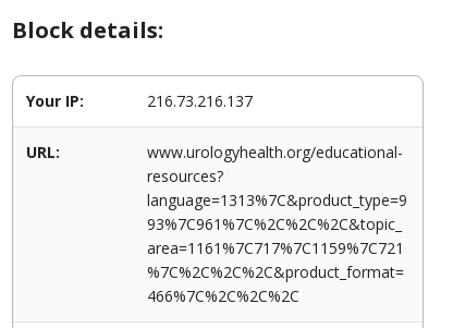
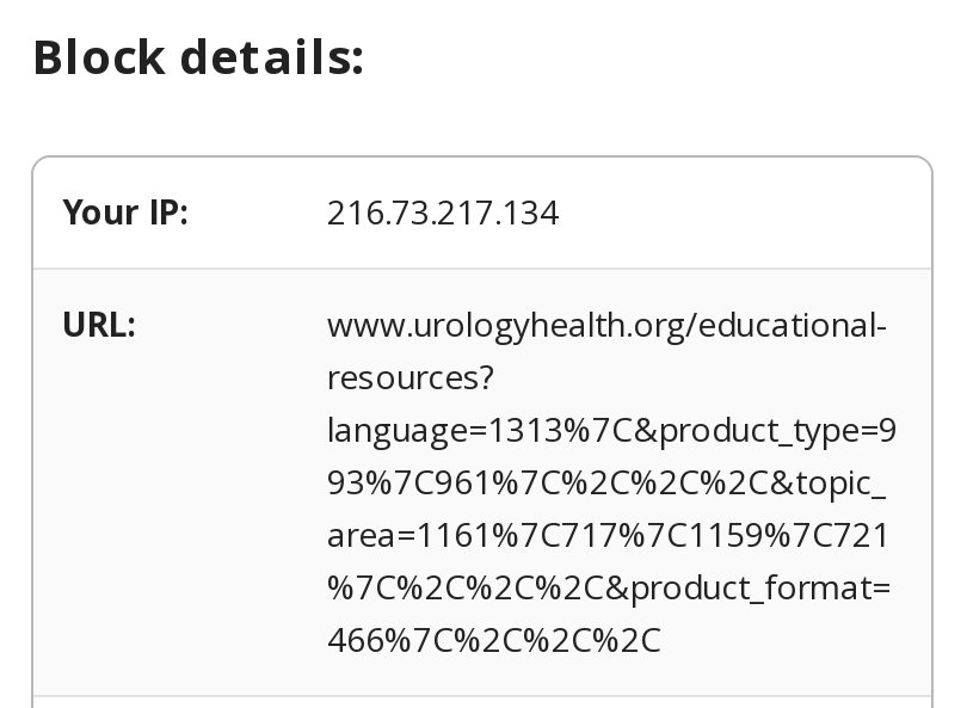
[147,90,253,111] 216.73.216.137 -> [327,189,559,234] 216.73.217.134

